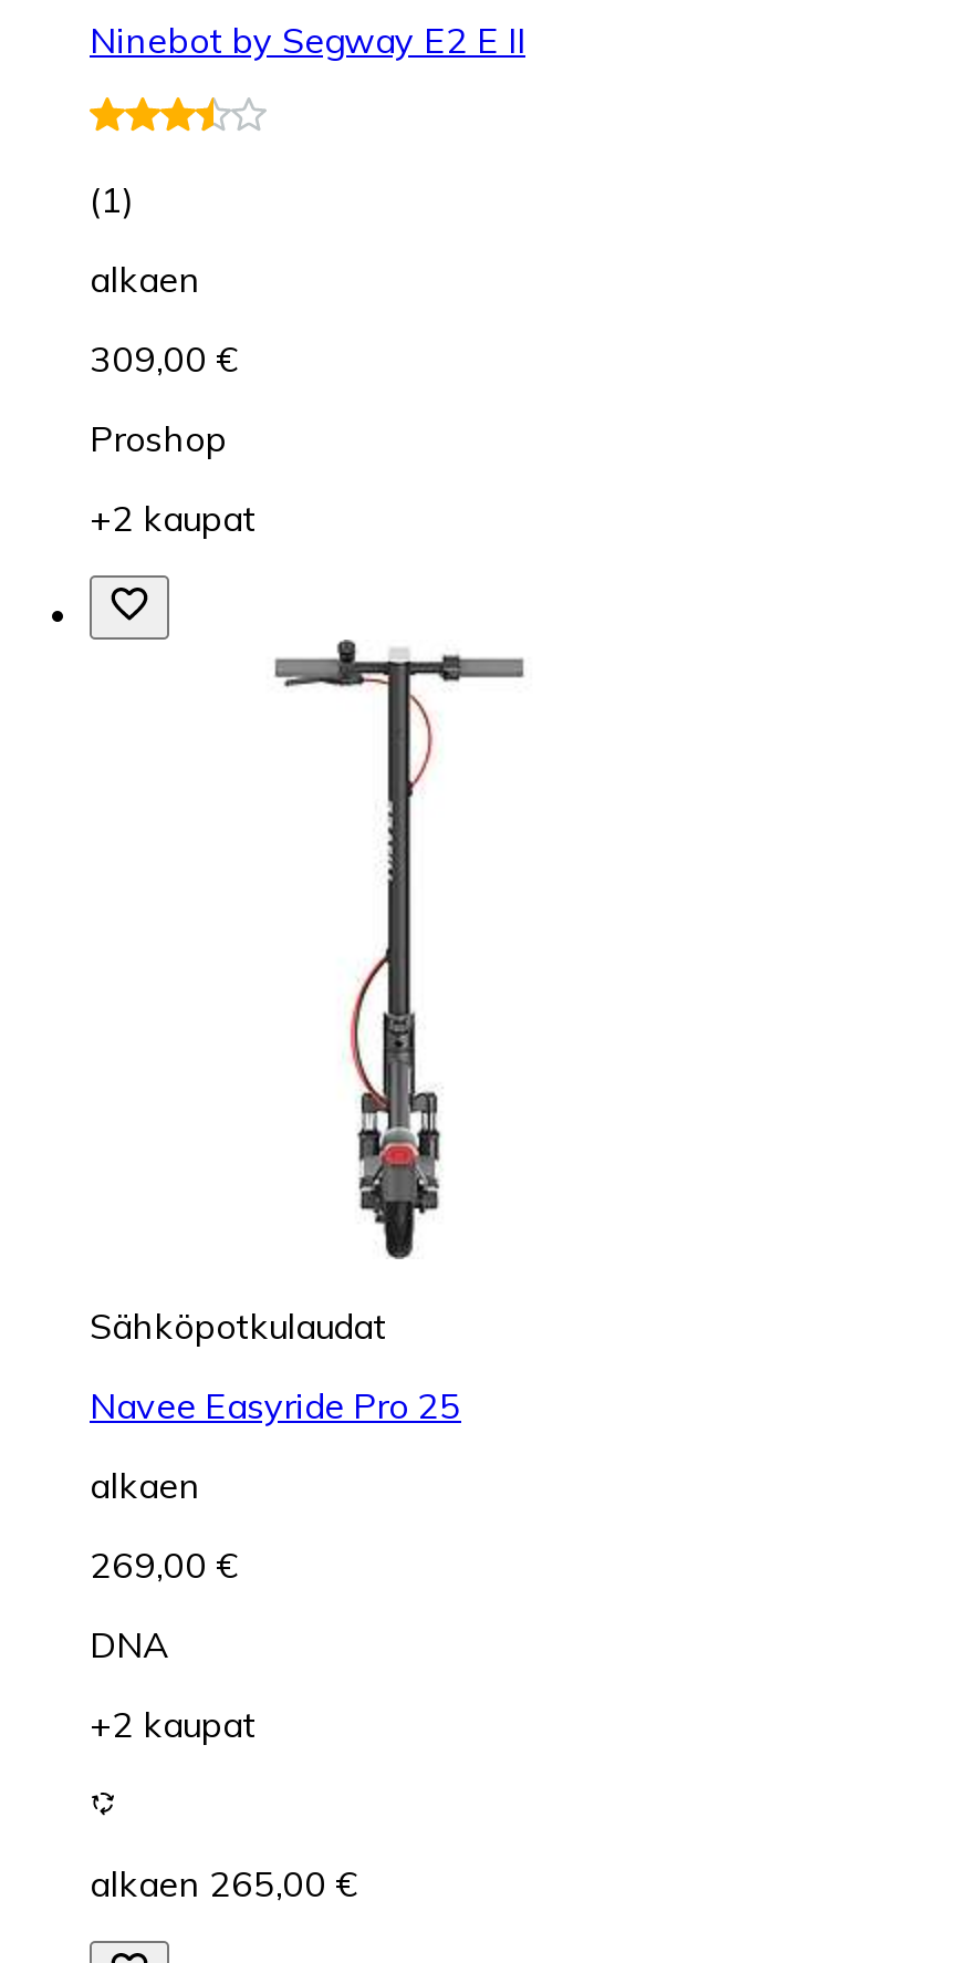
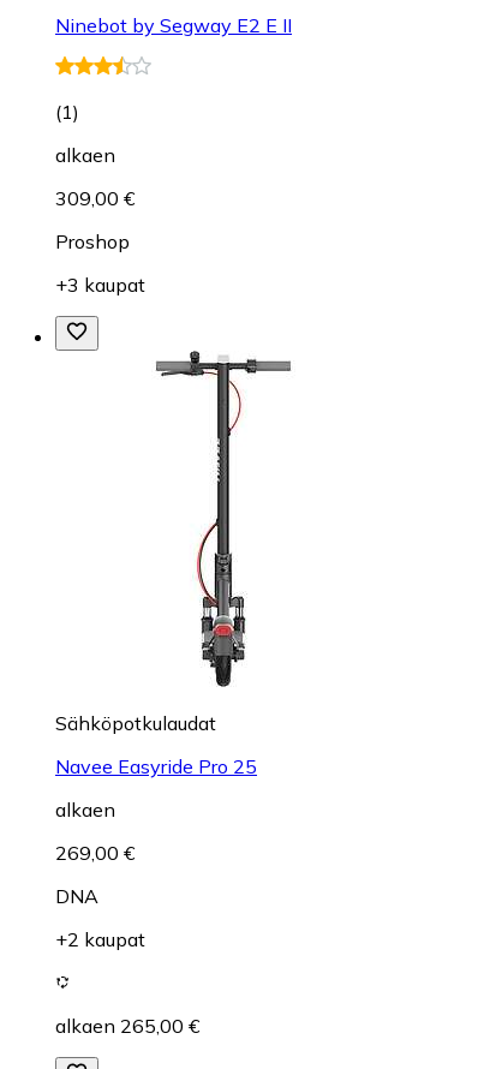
[90,495,256,539] +2 kaupat -> [55,272,145,296] +3 kaupat

